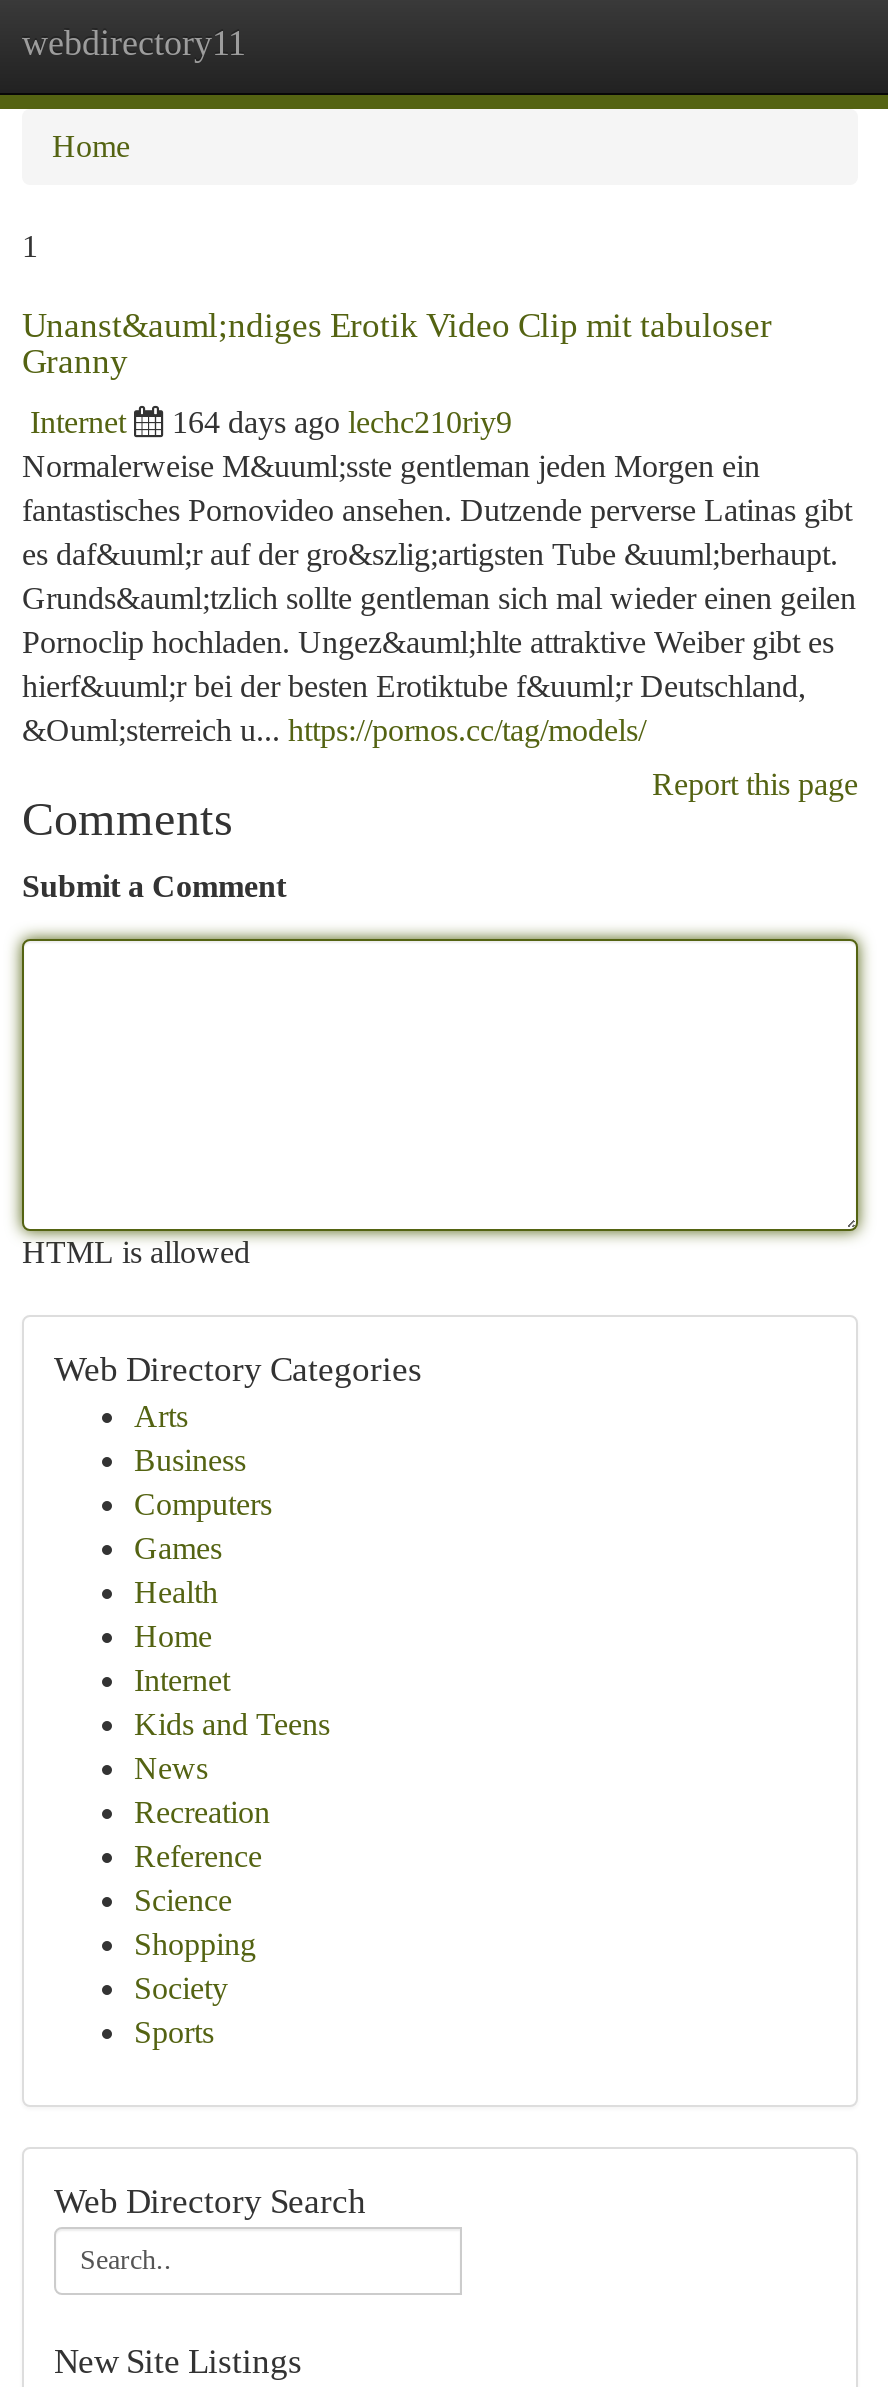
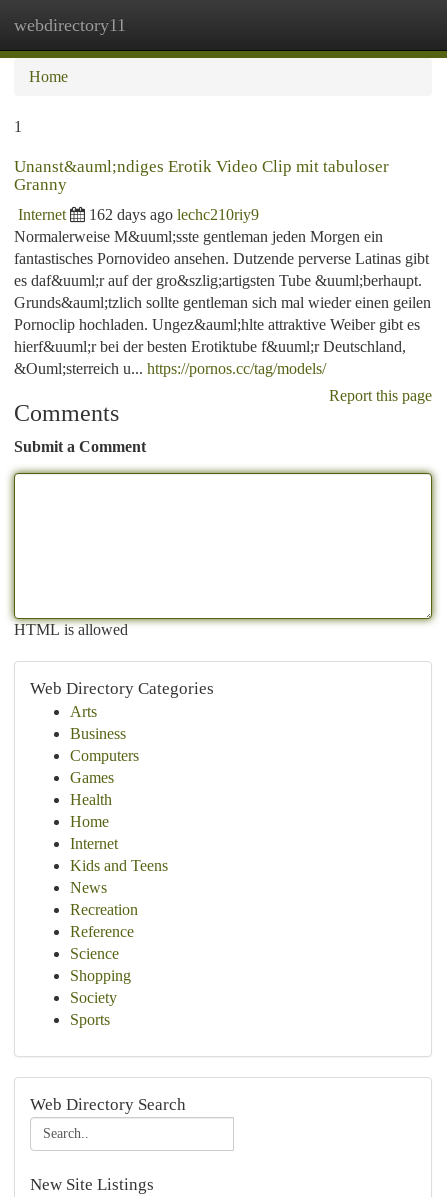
[172,405,512,439] 164 days ago lechc210riy9 -> [89,206,259,223] 162 days ago lechc210riy9

